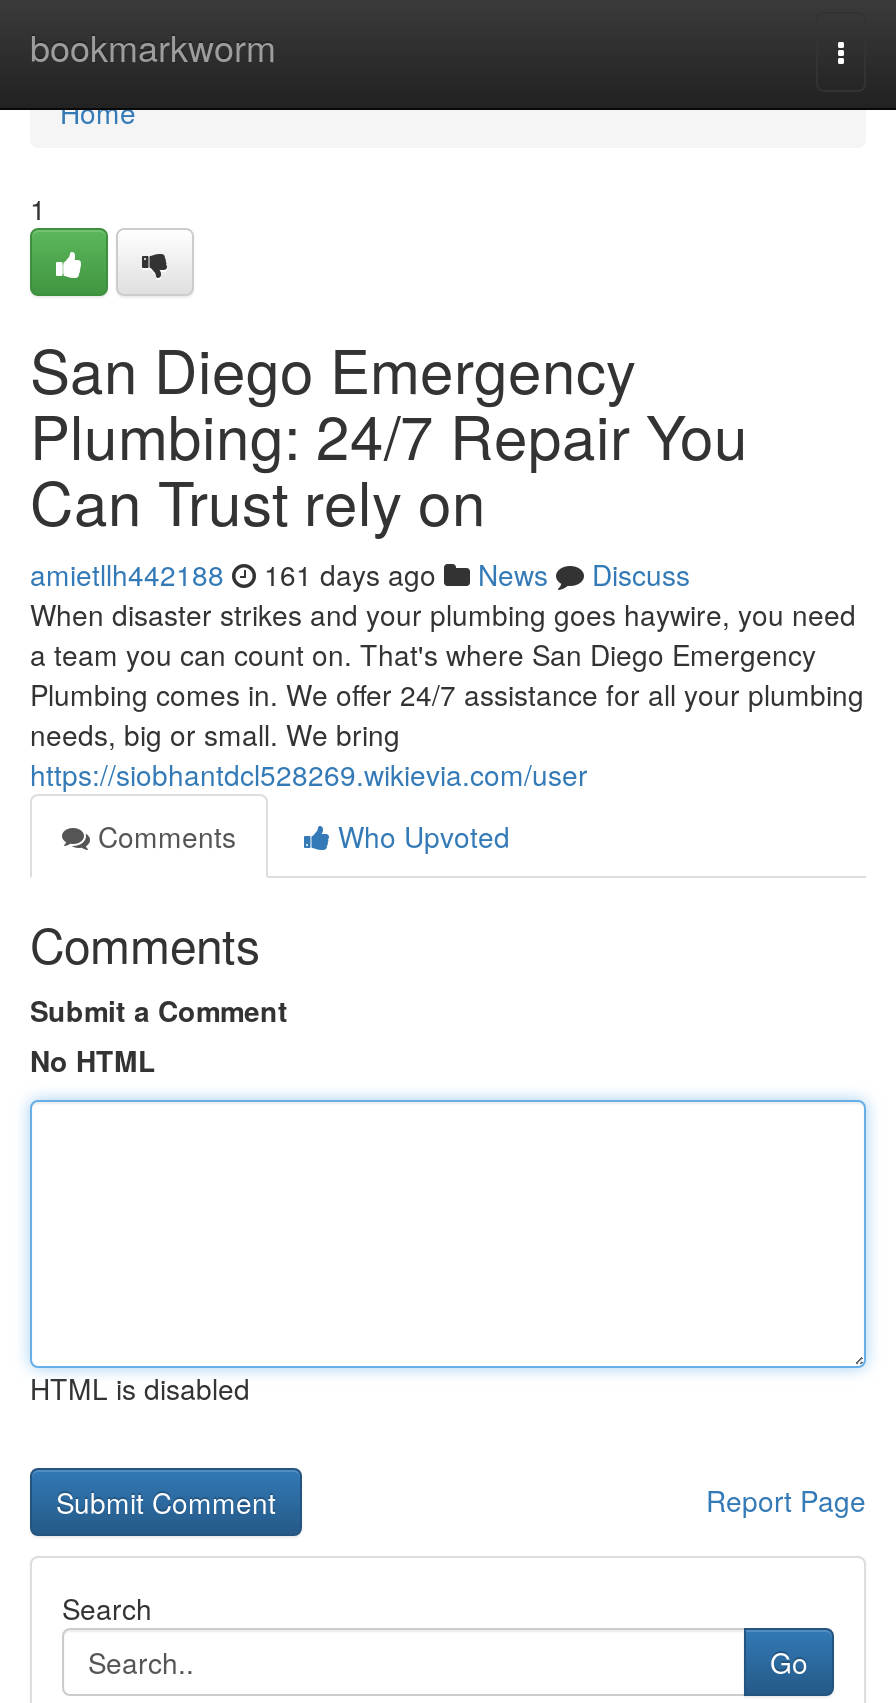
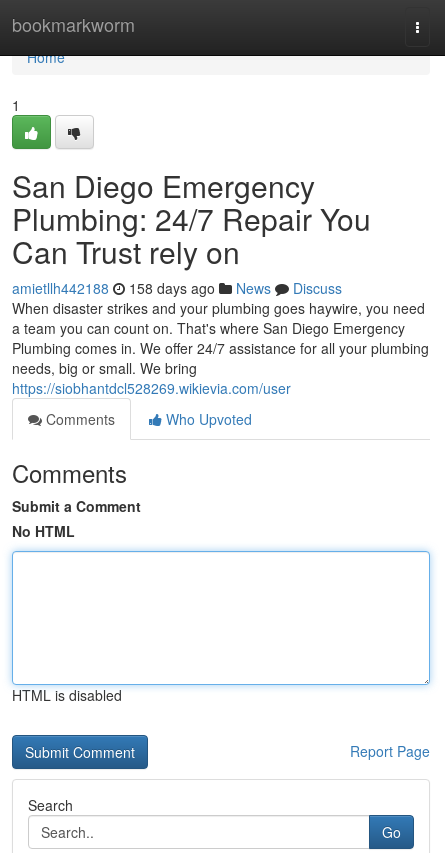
[30,554,690,594] amietllh442188 161 days ago News Discuss -> [12,278,342,298] amietllh442188 158 days ago News Discuss

